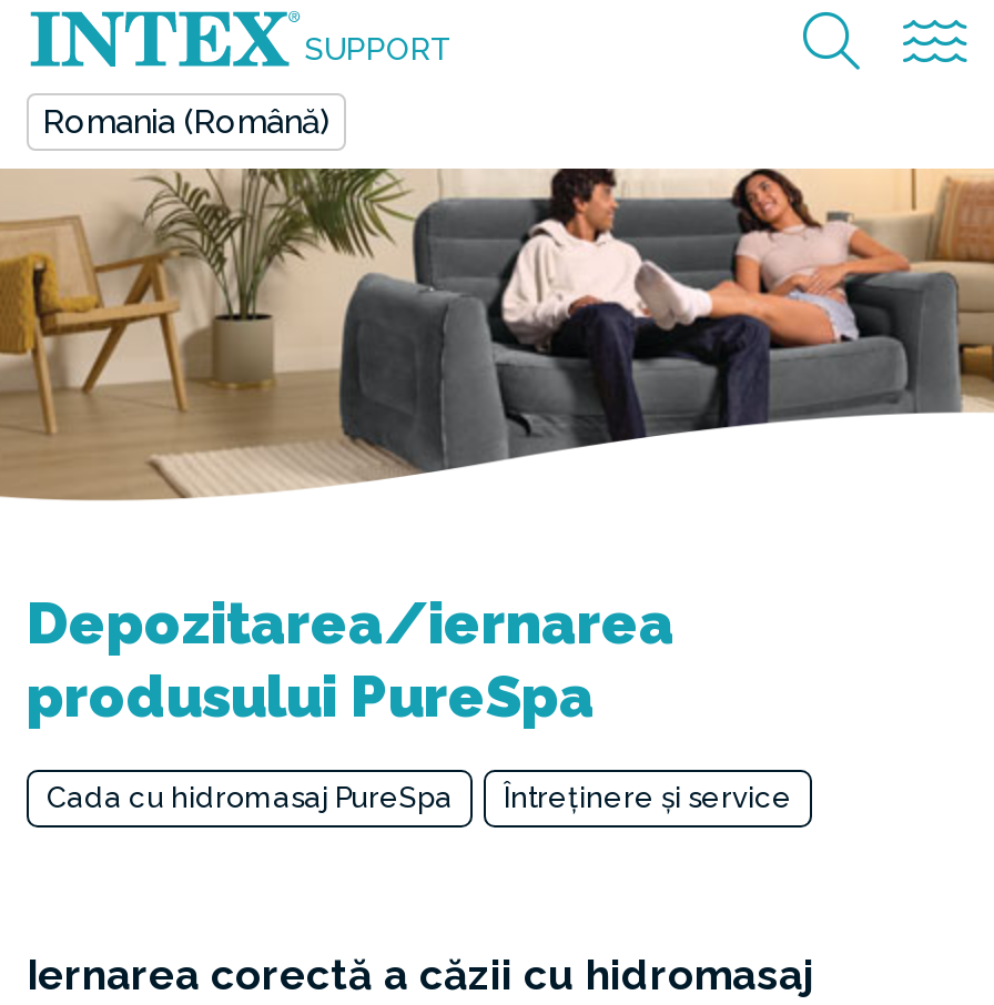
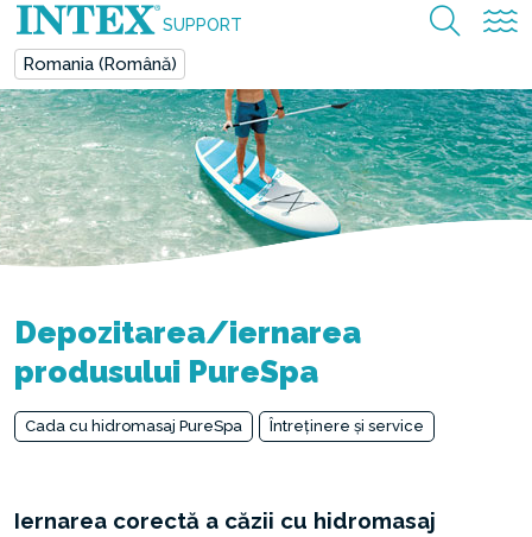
[7,166,987,501] [image] -> [4,88,528,266] [image]

